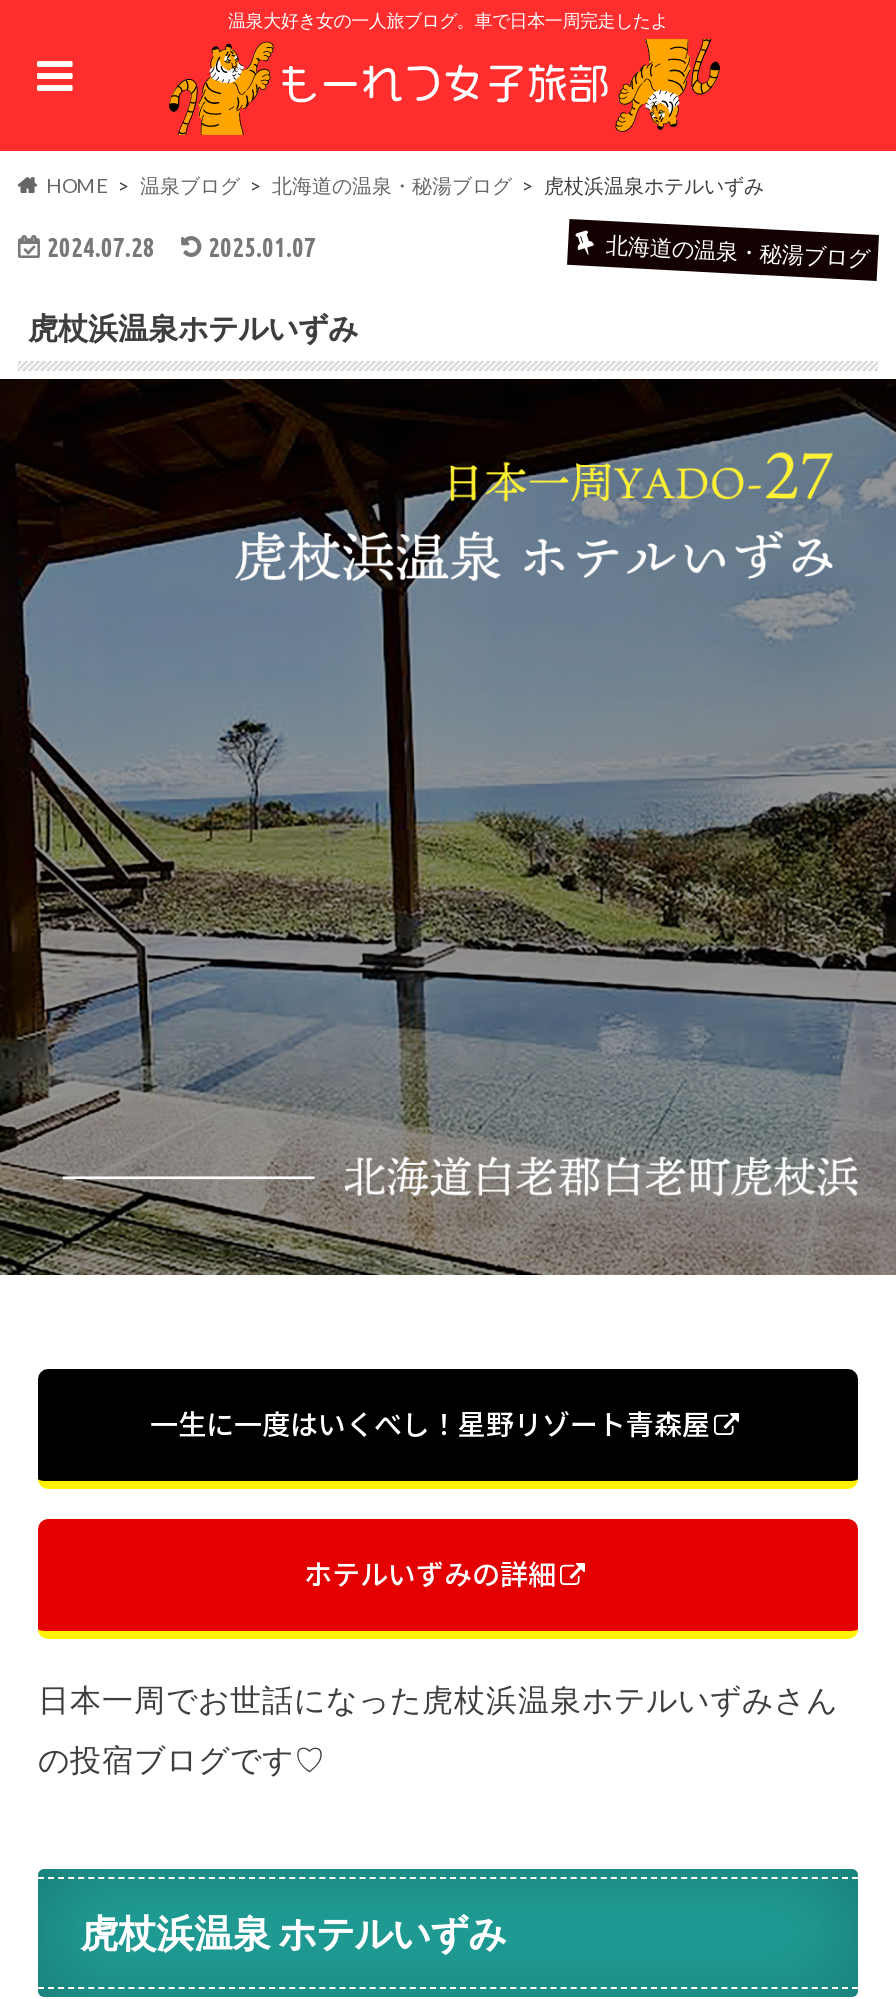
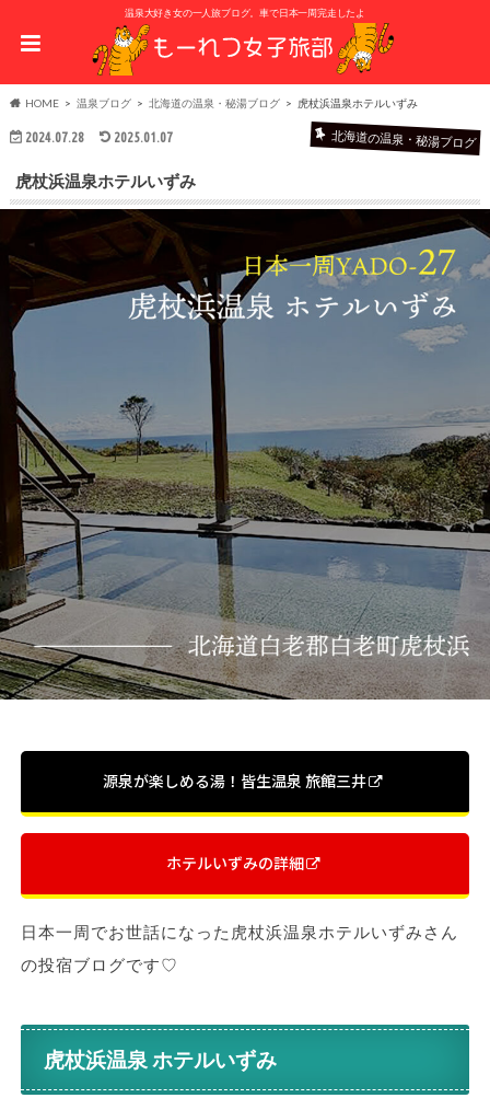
[150,1402,710,1442] 一生に一度はいくべし！星野リゾート青森屋 -> [103,769,367,791] 源泉が楽しめる湯！皆生温泉 旅館三井

